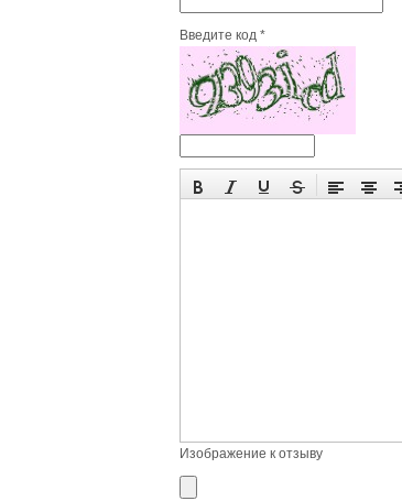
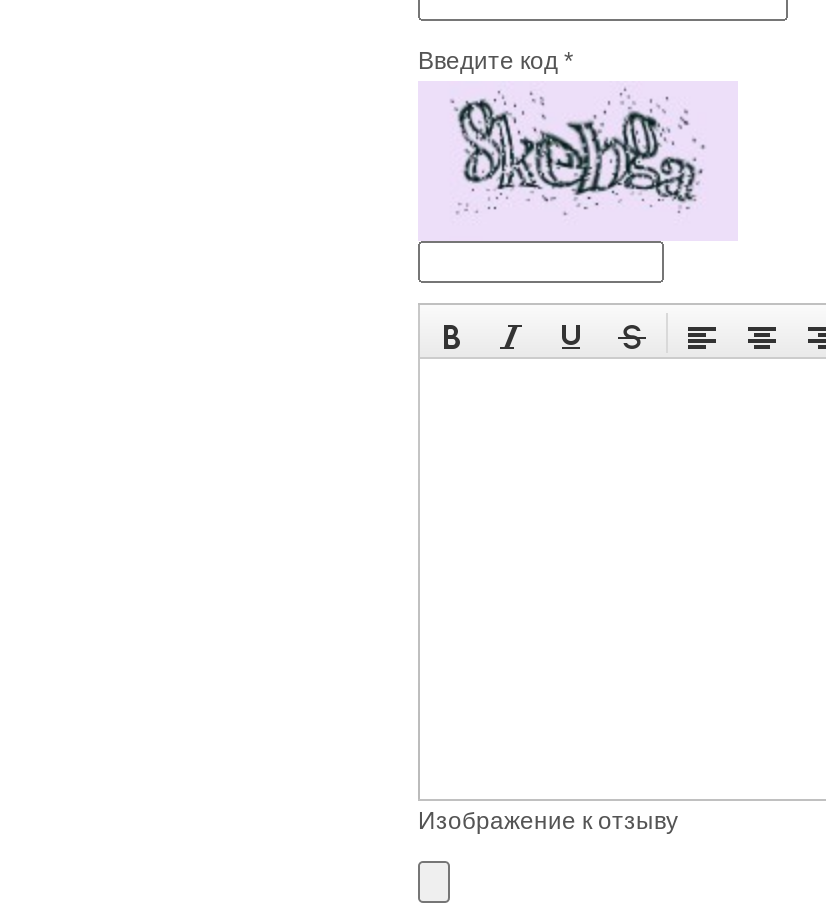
[182,48,354,132] [image] -> [420,83,736,239] [image]

